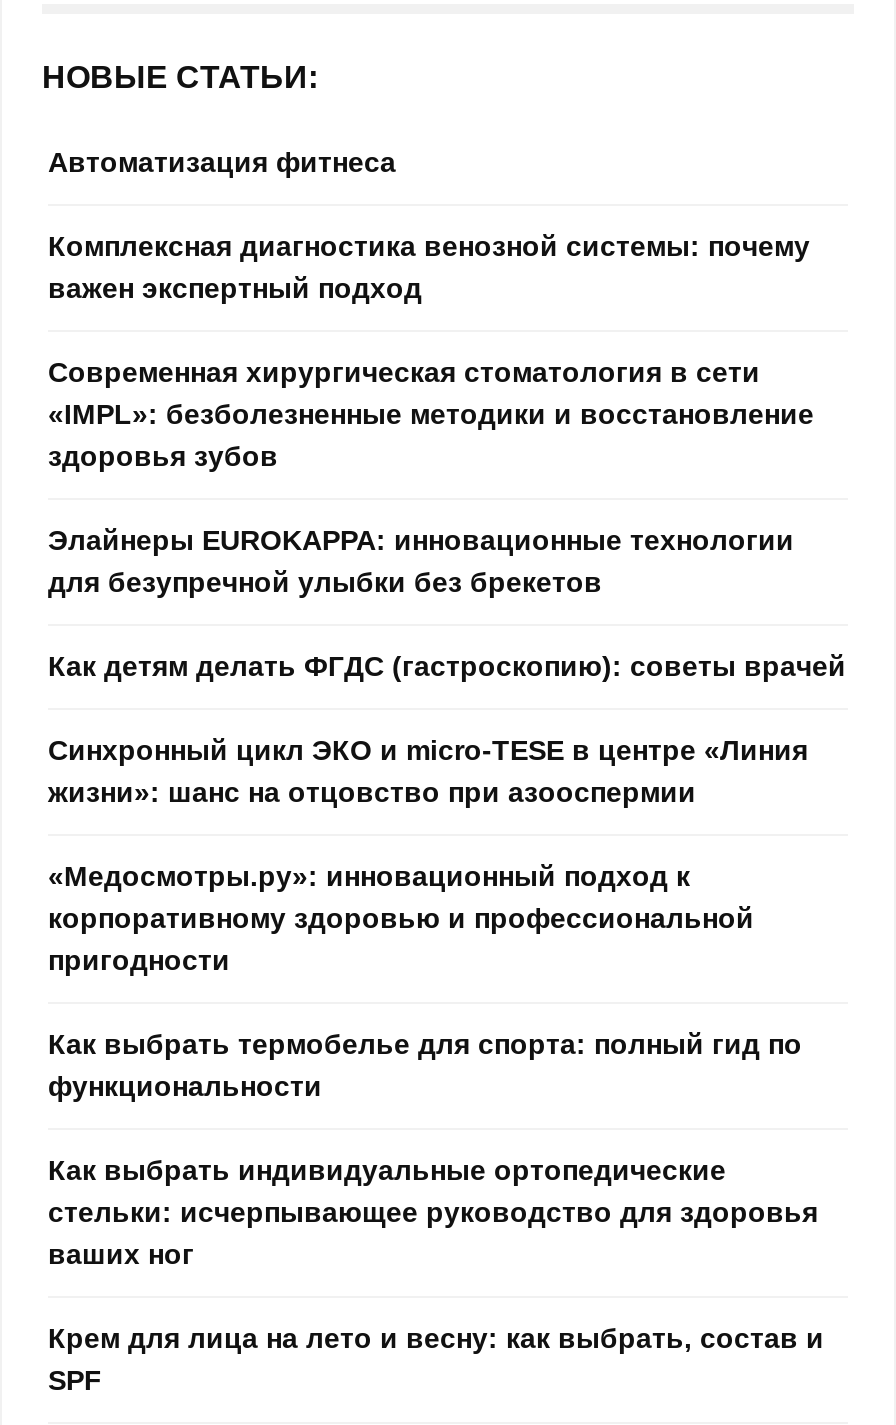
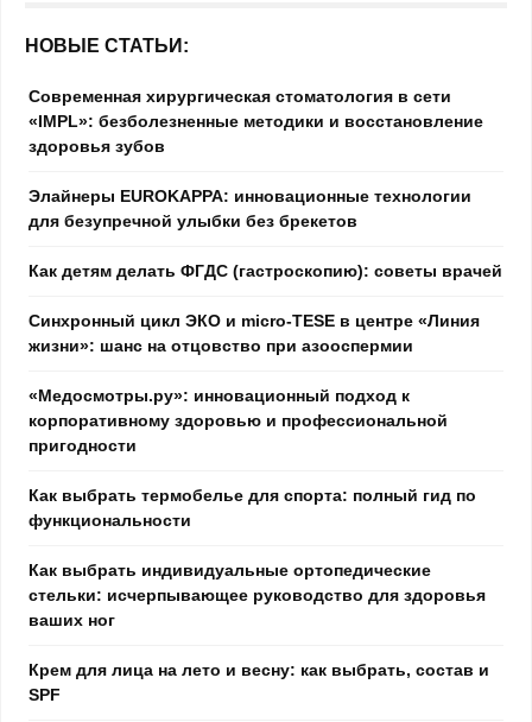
[48,146,810,304] Автоматизация фитнеса | Комплексная диагностика венозной системы: почему | важен экспертный подход -> none

